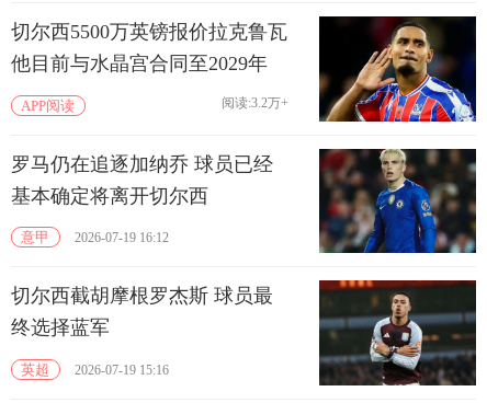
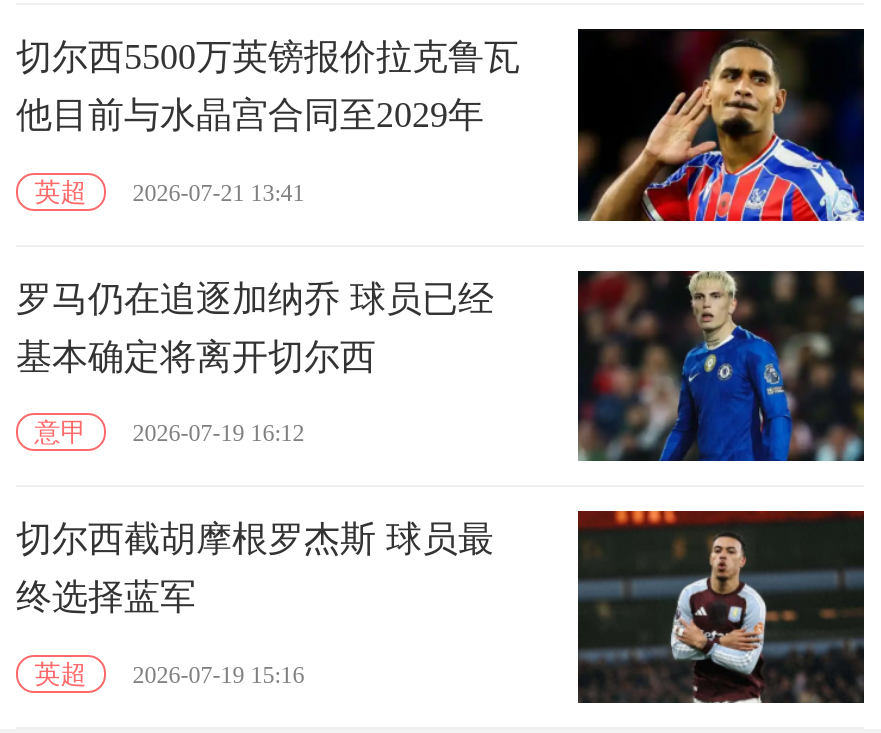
[21,95,289,114] APP阅读 | 阅读:3.2万+ -> [35,177,304,207] 英超 | 2026-07-21 13:41

